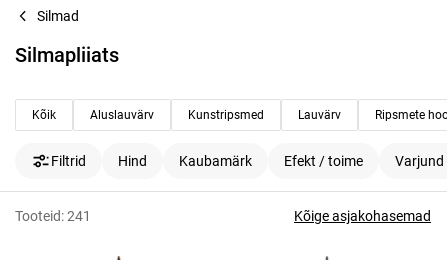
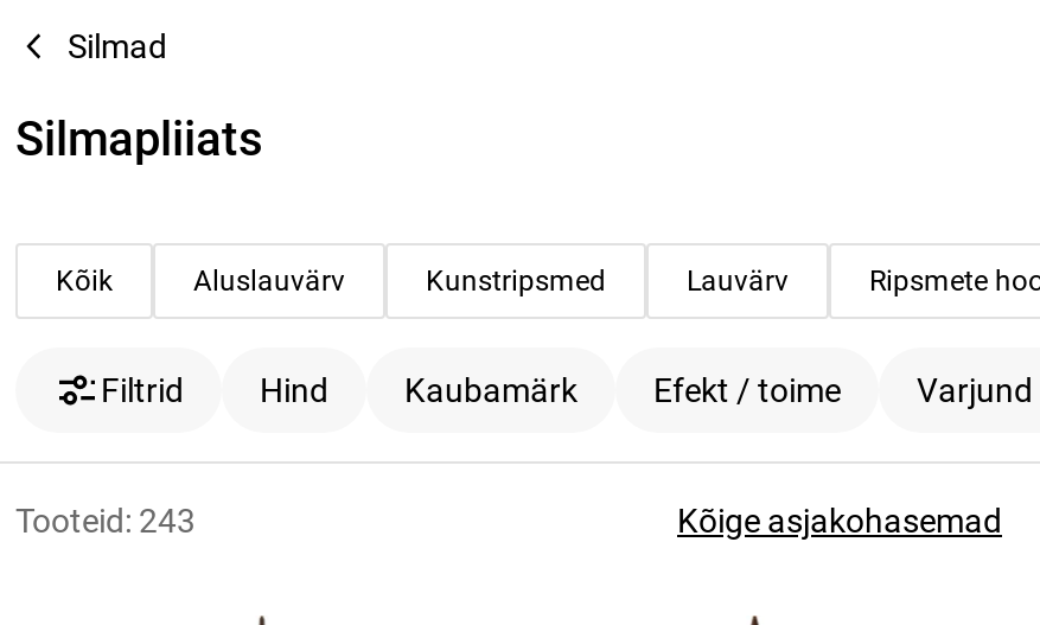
[15,208,91,224] Tooteid: 241 -> [15,502,196,540] Tooteid: 243

